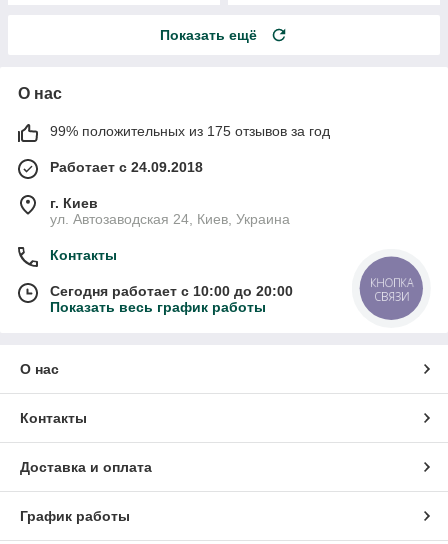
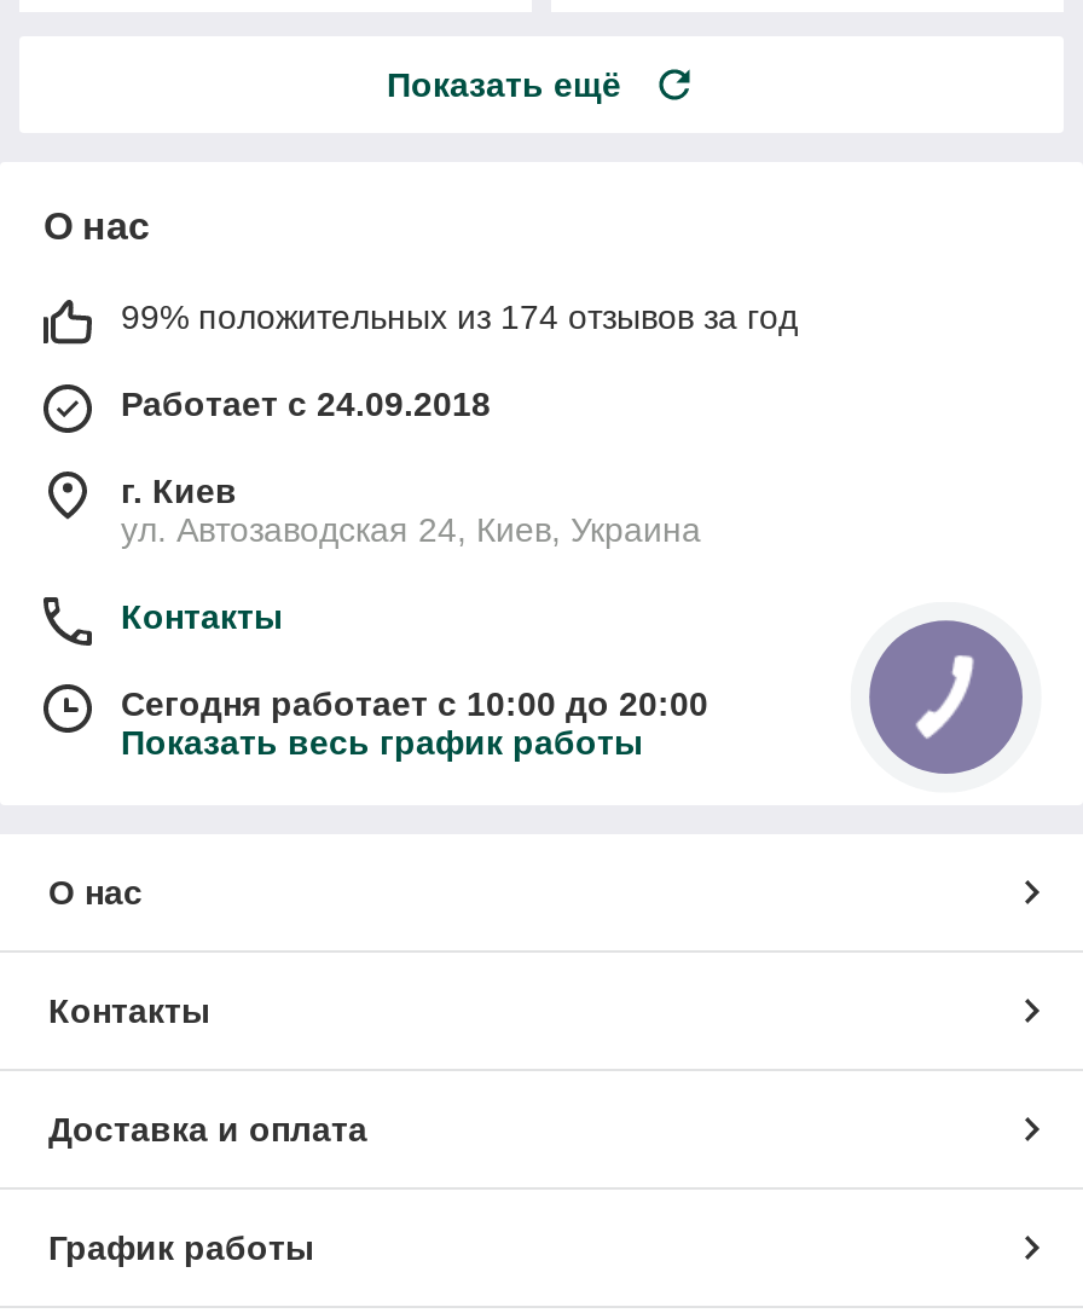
[50,123,330,139] 99% положительных из 175 отзывов за год -> [121,297,798,336] 99% положительных из 174 отзывов за год
[370,275,413,304] КНОПКА | СВЯЗИ -> none

